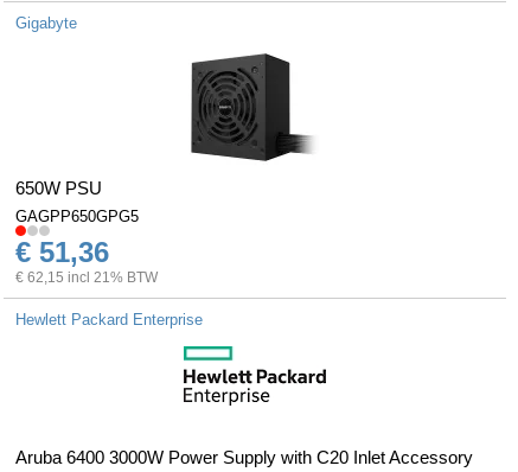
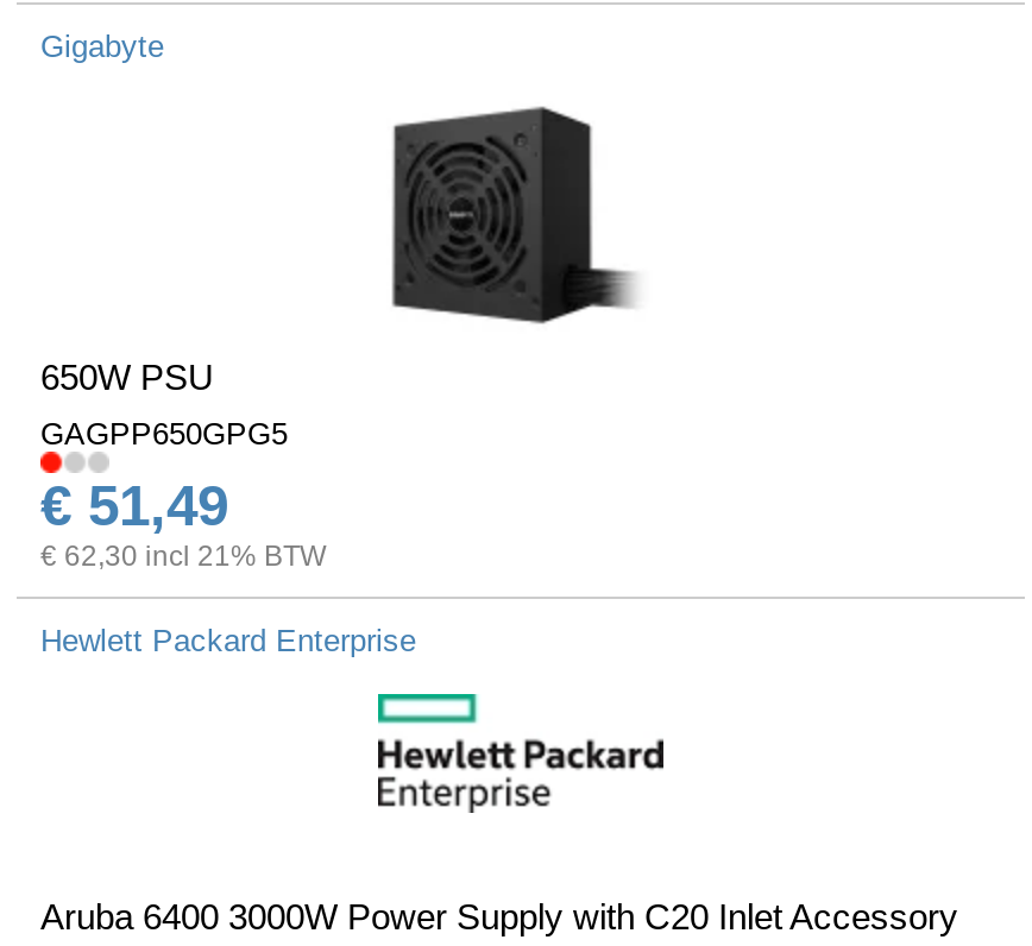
[15,236,109,268] € 51,36 -> [40,473,228,537] € 51,49
[15,269,158,286] € 62,15 incl 21% BTW -> [40,540,326,573] € 62,30 incl 21% BTW

